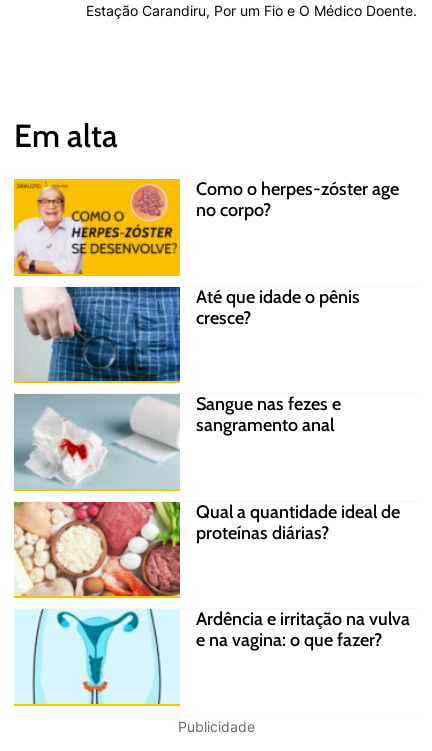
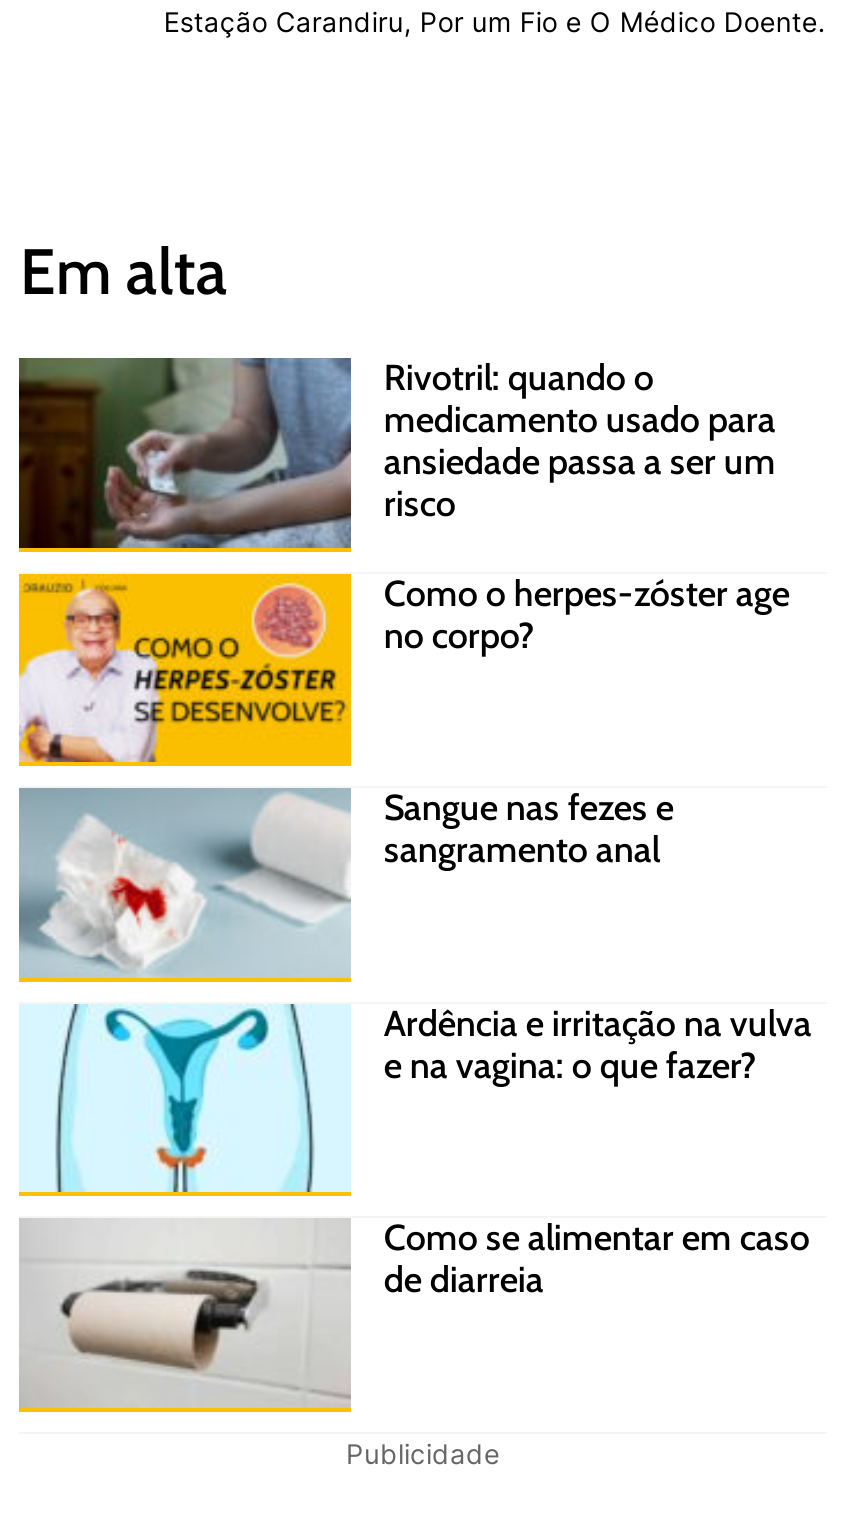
none -> [17,356,776,550] [image] | Rivotril: quando o | medicamento usado para | ansiedade passa a ser um | risco
moved [13,178,399,275] -> [17,571,790,766]: [image] | Como o herpes-zóster age | no corpo?
[15,286,360,382] [image] | Até que idade o pênis | cresce? -> none
[13,501,400,597] [image] | Qual a quantidade ideal de | proteínas diárias? -> none
moved [32,608,410,705] -> [55,1001,812,1194]: [image] | Ardência e irritação na vulva | e na vagina: o que fazer?
none -> [19,1216,810,1408] [image] | Como se alimentar em caso | de diarreia

